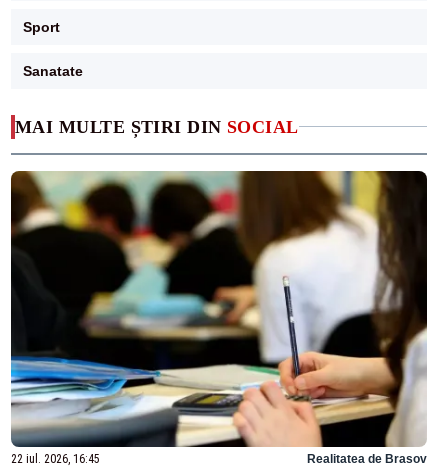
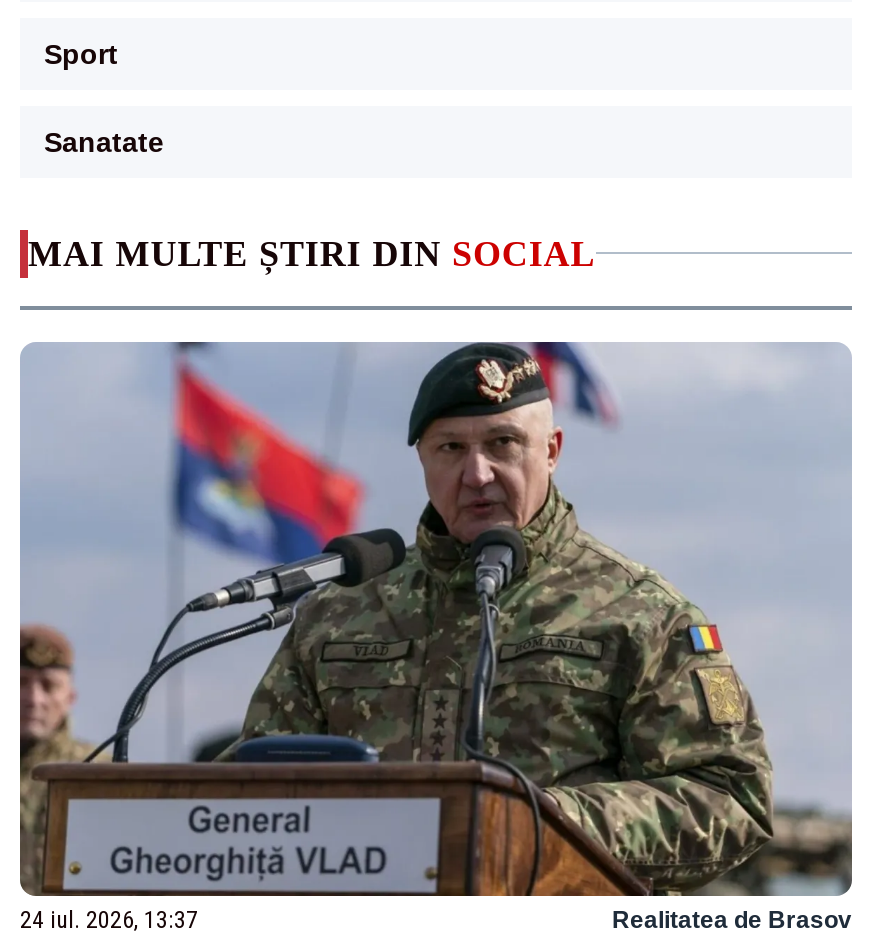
[10,170,428,466] [image] | 22 iul. 2026, 16:45 -> [18,340,852,934] [image] | 24 iul. 2026, 13:37

